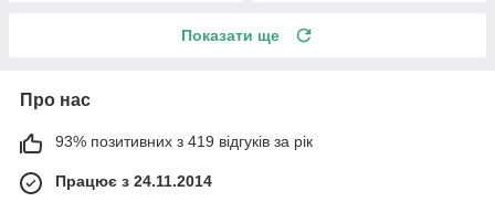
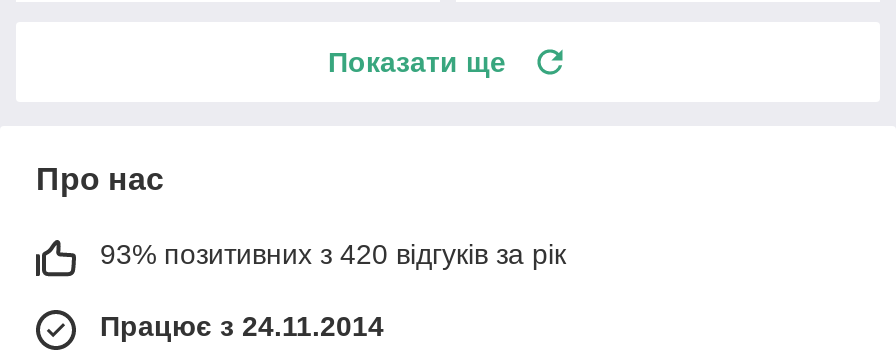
[55,132,313,150] 93% позитивних з 419 відгуків за рік -> [100,238,566,270] 93% позитивних з 420 відгуків за рік

